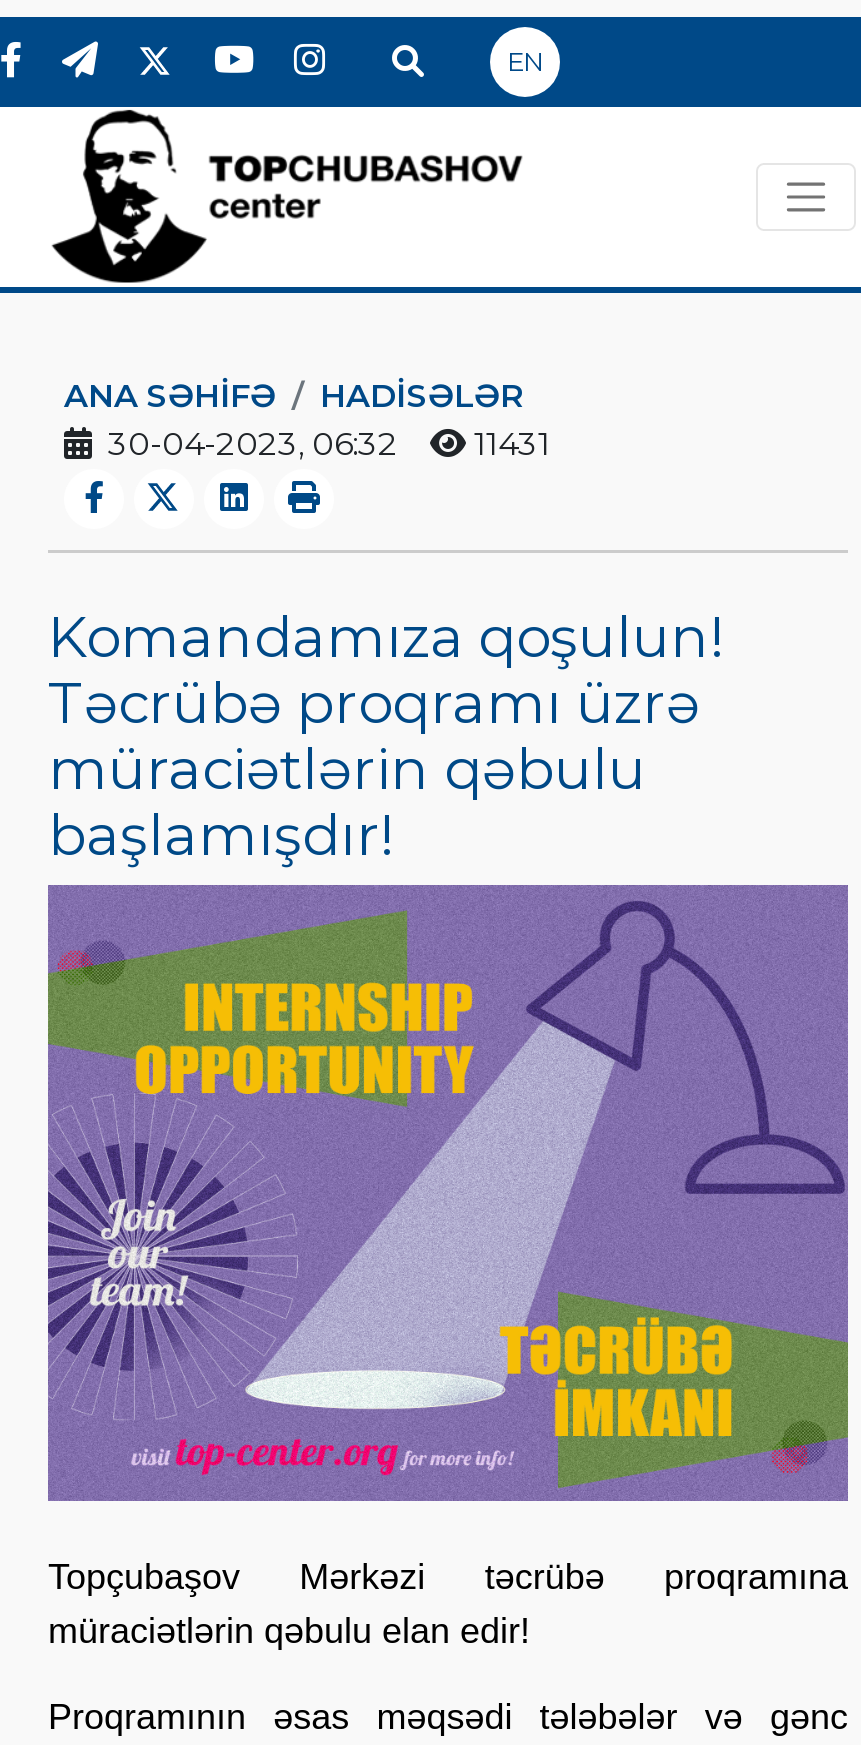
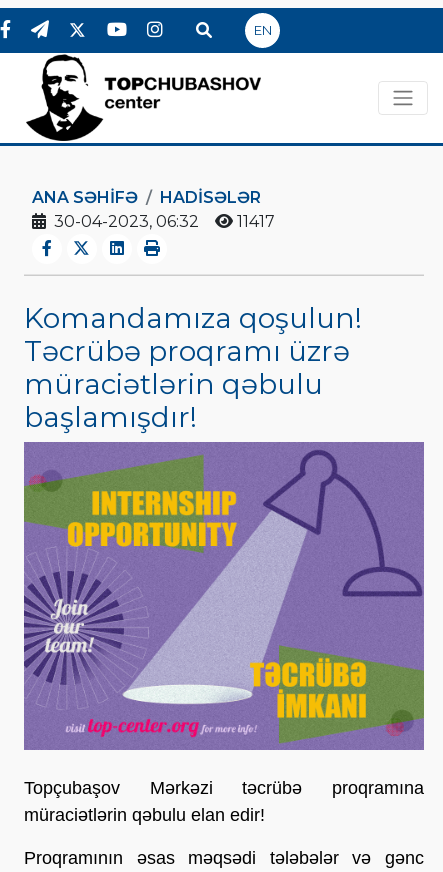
[108,425,550,463] 30-04-2023, 06:32 11431 -> [54,212,275,231] 30-04-2023, 06:32 11417

